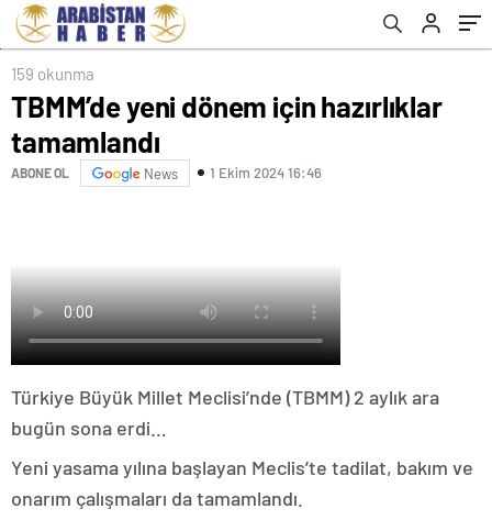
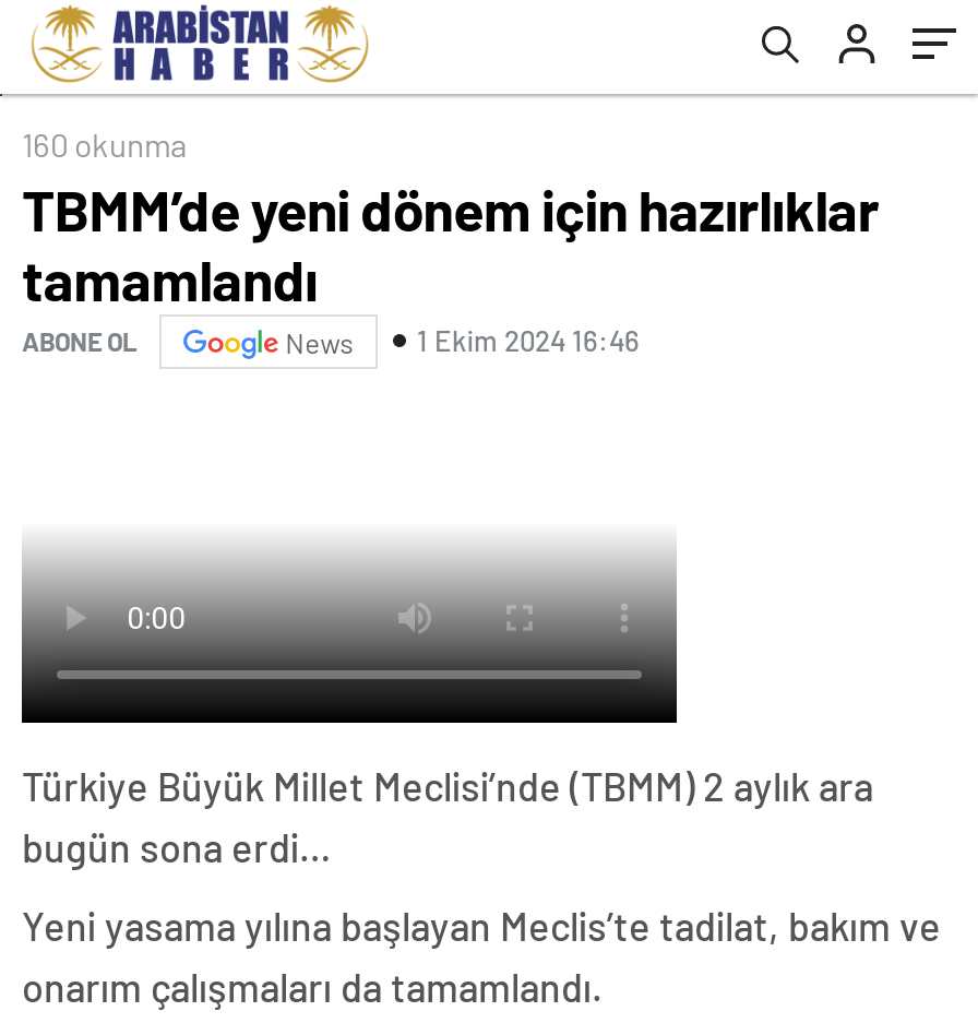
[11,63,94,83] 159 okunma -> [22,124,188,163] 160 okunma

